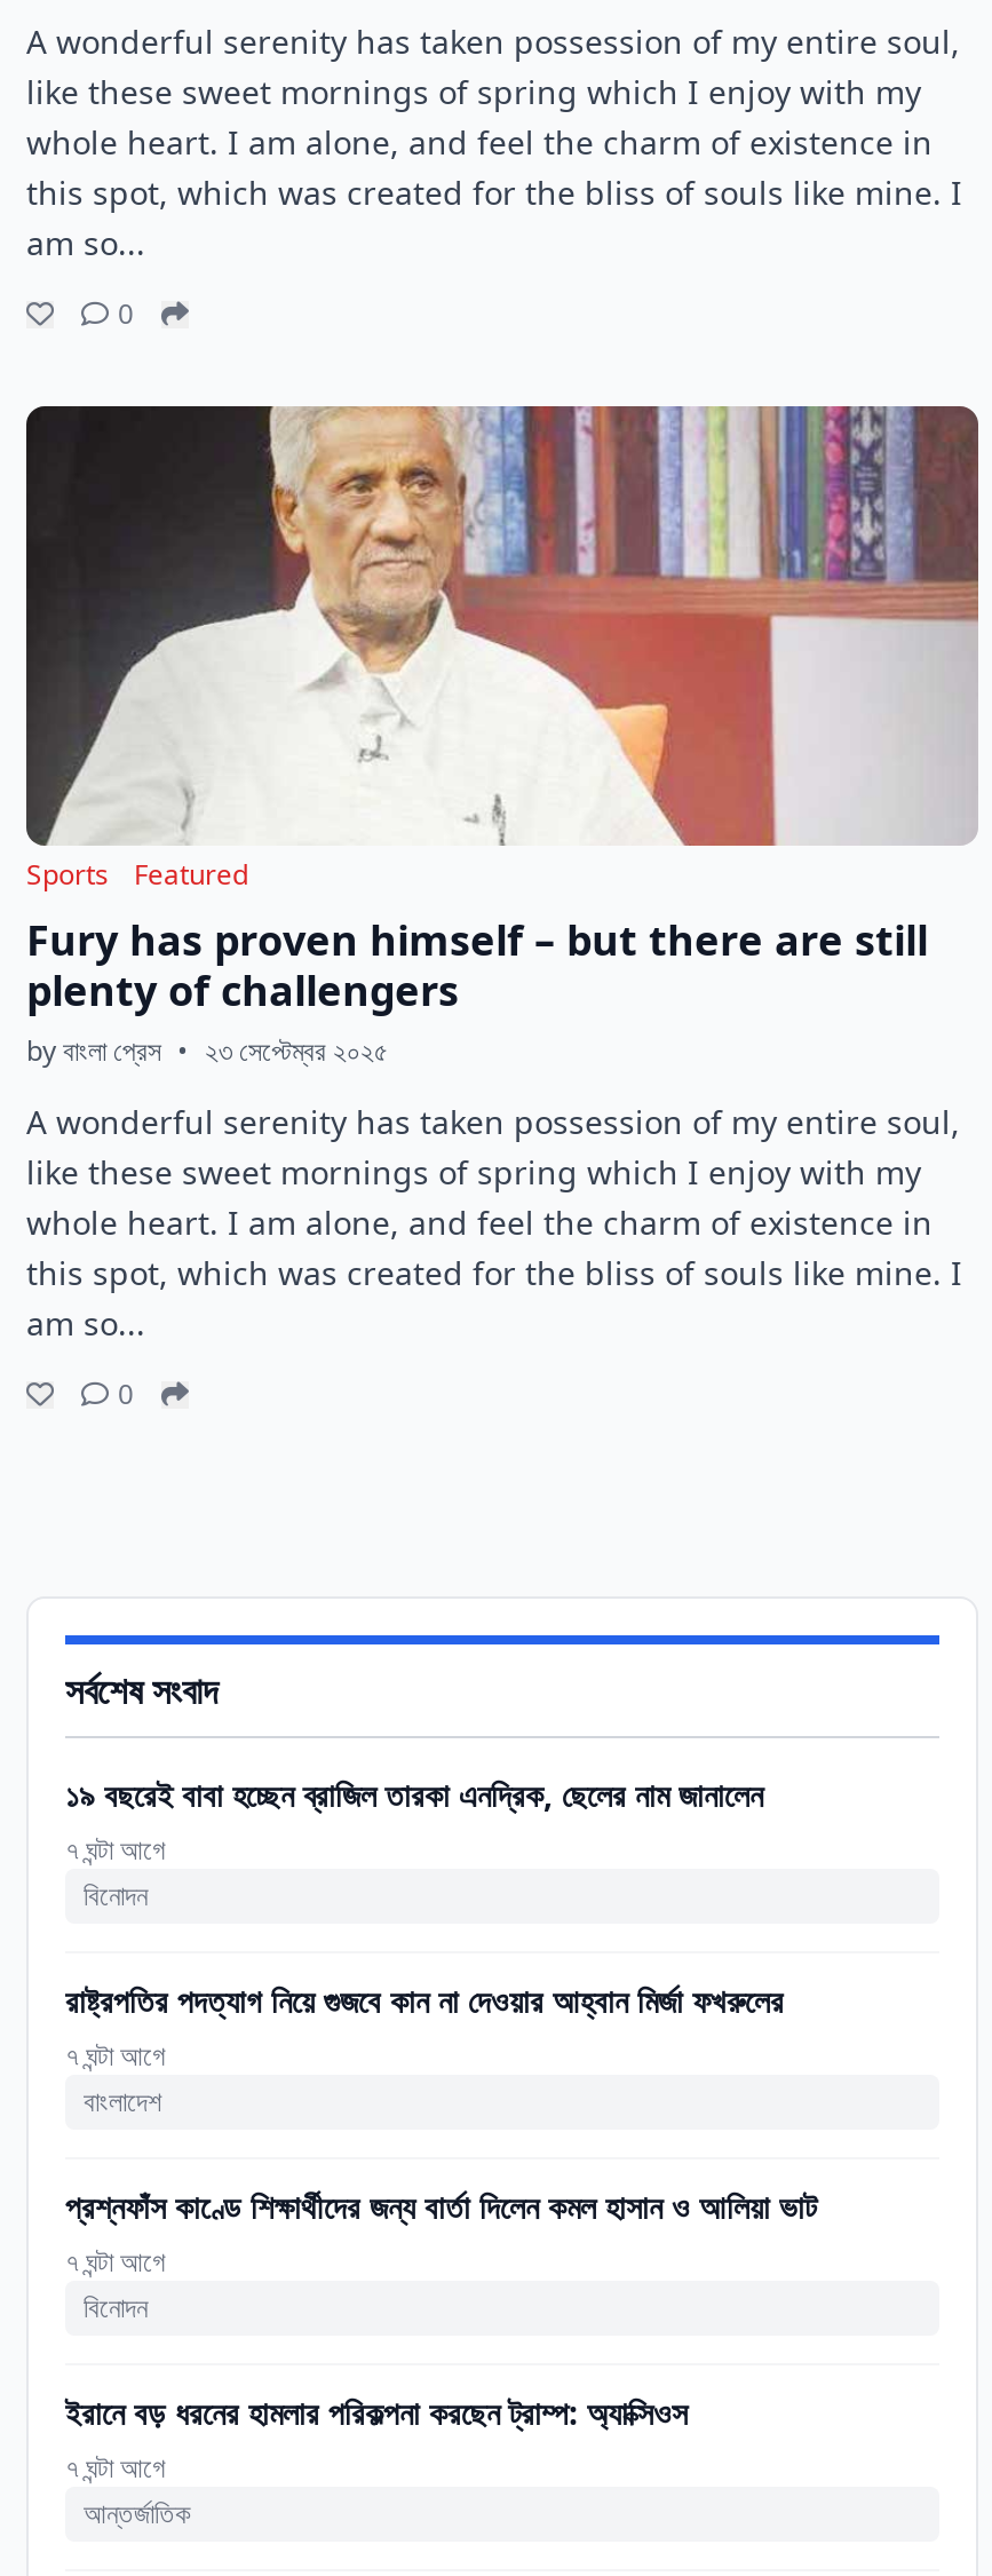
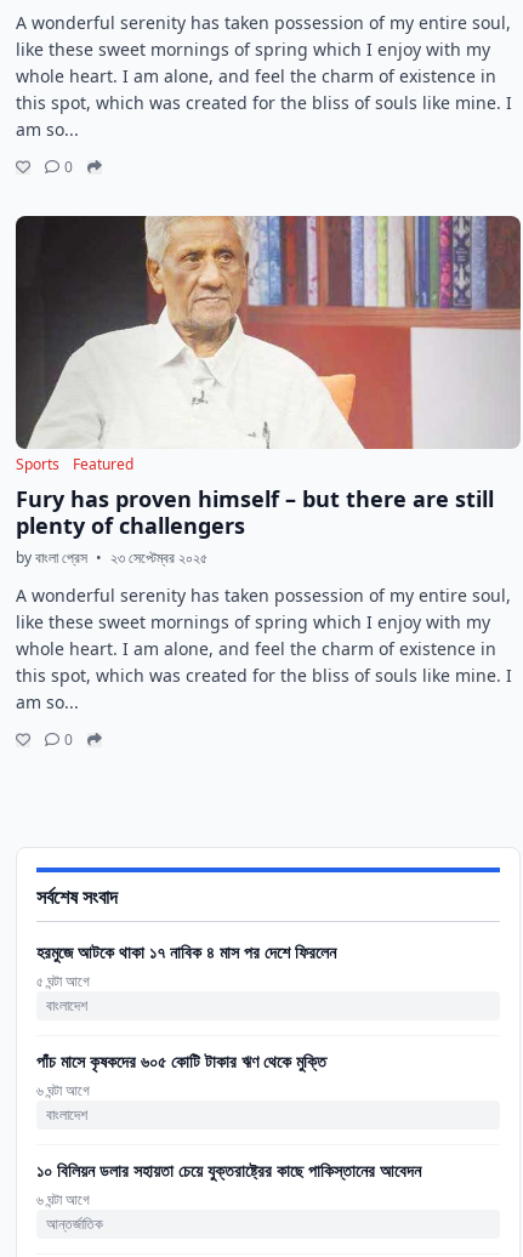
[65,1773,784,2075] ১৯ বছরেই বাবা হচ্ছেন ব্রাজিল তারকা এনদ্রিক, ছেলের নাম জানালেন | ৭ ঘন্টা আগে | বিনোদন | রাষ্ট্রপতির পদত্যাগ নিয়ে গুজবে কান না দেওয়ার আহ্বান মির্জা ফখরুলের | ৭ ঘন্টা আগে -> [36,940,336,991] হরমুজে আটকে থাকা ১৭ নাবিক ৪ মাস পর দেশে ফিরলেন | ৫ ঘন্টা আগে
[65,2185,818,2327] প্রশ্নফাঁস কাণ্ডে শিক্ষার্থীদের জন্য বার্তা দিলেন কমল হাসান ও আলিয়া ভাট | ৭ ঘন্টা আগে | বিনোদন -> [36,1050,326,1125] পাঁচ মাসে কৃষকদের ৬০৫ কোটি টাকার ঋণ থেকে মুক্তি | ৬ ঘন্টা আগে | বাংলাদেশ
[65,2391,688,2487] ইরানে বড় ধরনের হামলার পরিকল্পনা করছেন ট্রাম্প: অ্যাক্সিওস | ৭ ঘন্টা আগে -> [36,1159,421,1210] ১০ বিলিয়ন ডলার সহায়তা চেয়ে যুক্তরাষ্ট্রের কাছে পাকিস্তানের আবেদন | ৬ ঘন্টা আগে

